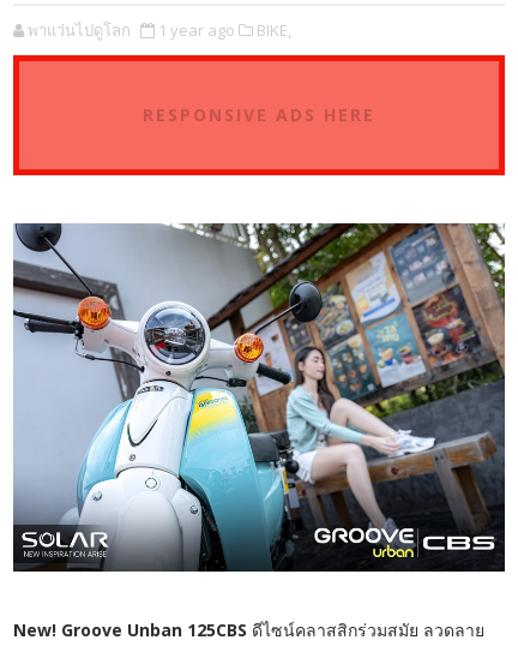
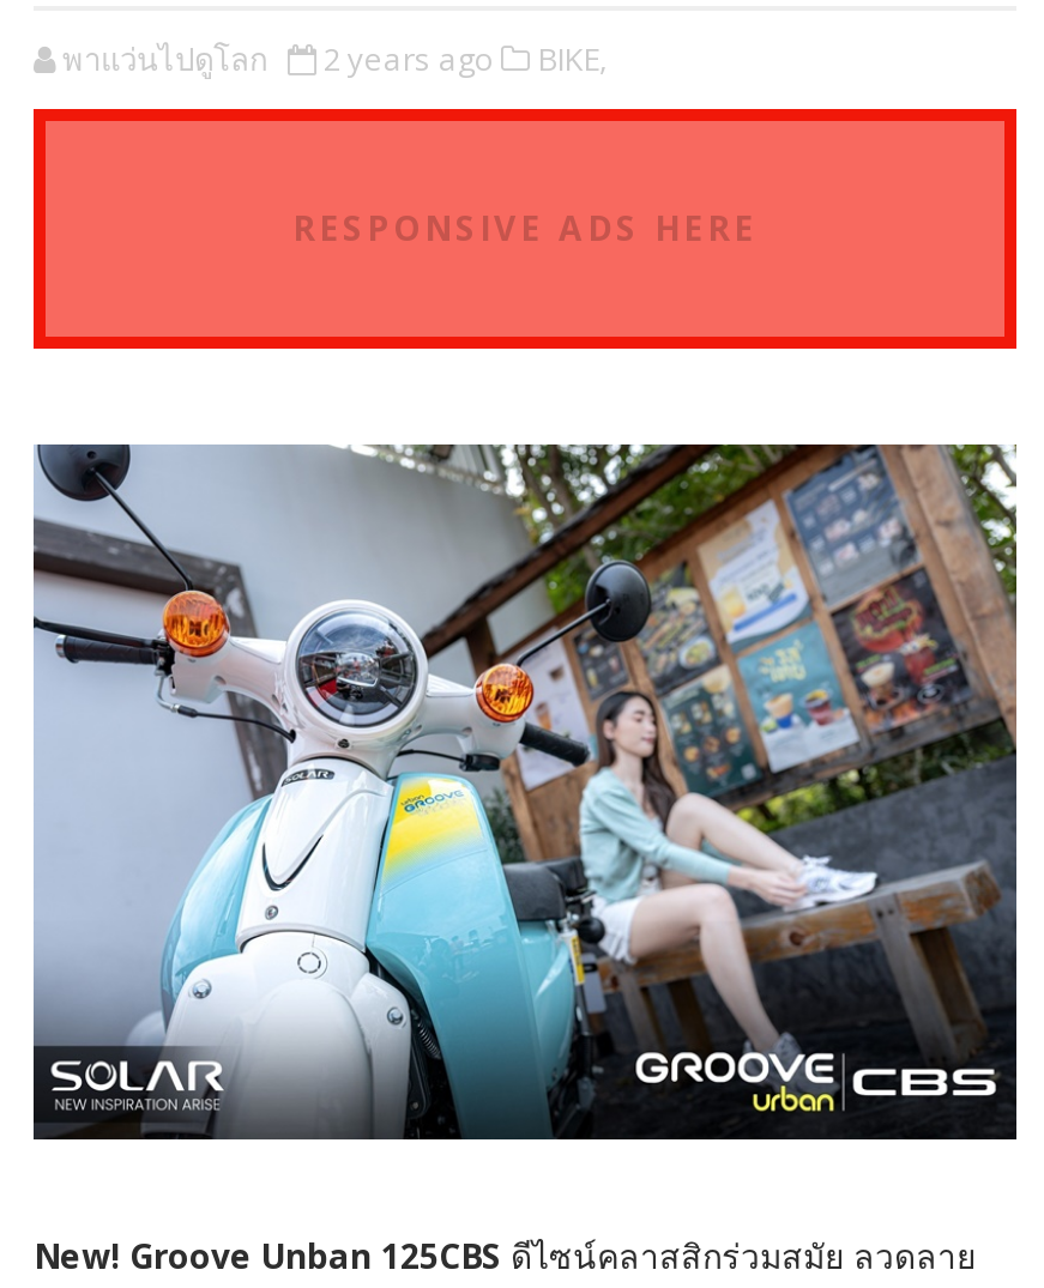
[28,19,291,41] พาแว่นไปดูโลก 1 year ago BIKE, -> [62,37,607,80] พาแว่นไปดูโลก 2 years ago BIKE,

